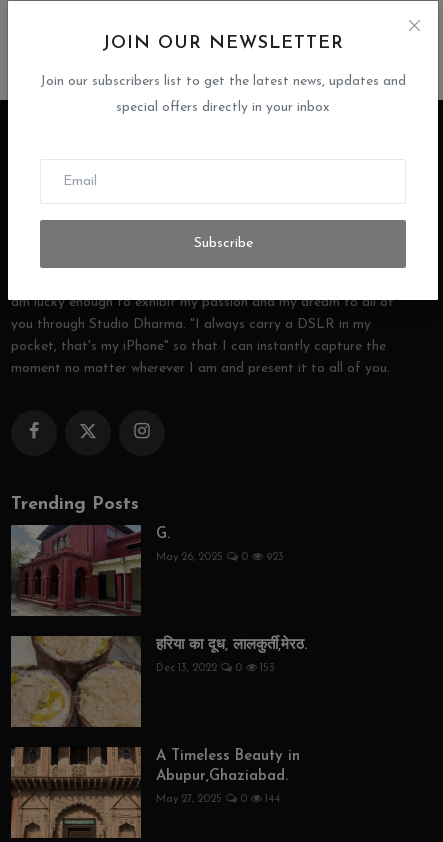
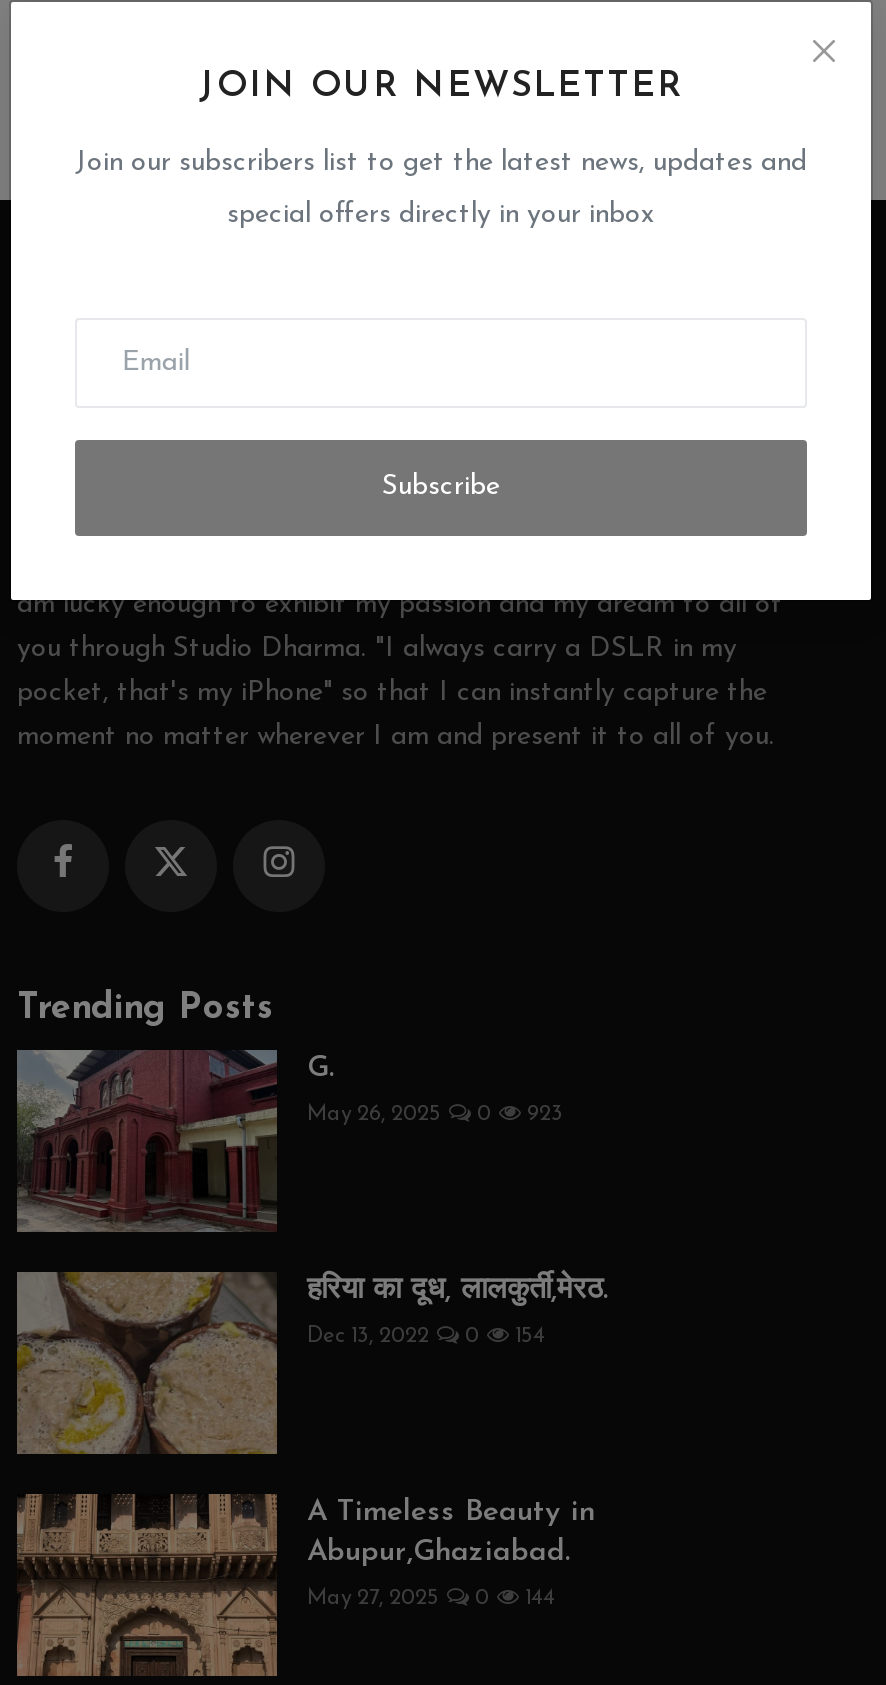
[156,663,275,674] Dec 13, 2022 0 153 -> [307,1326,545,1348] Dec 13, 2022 0 154

